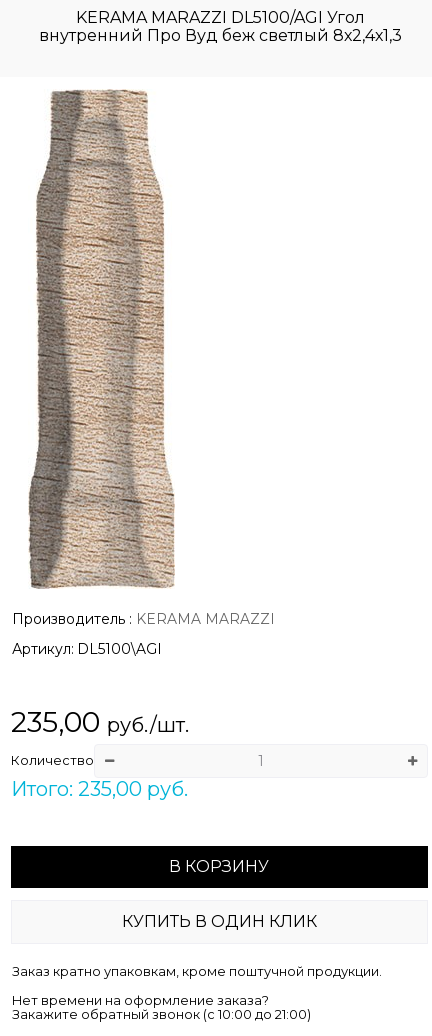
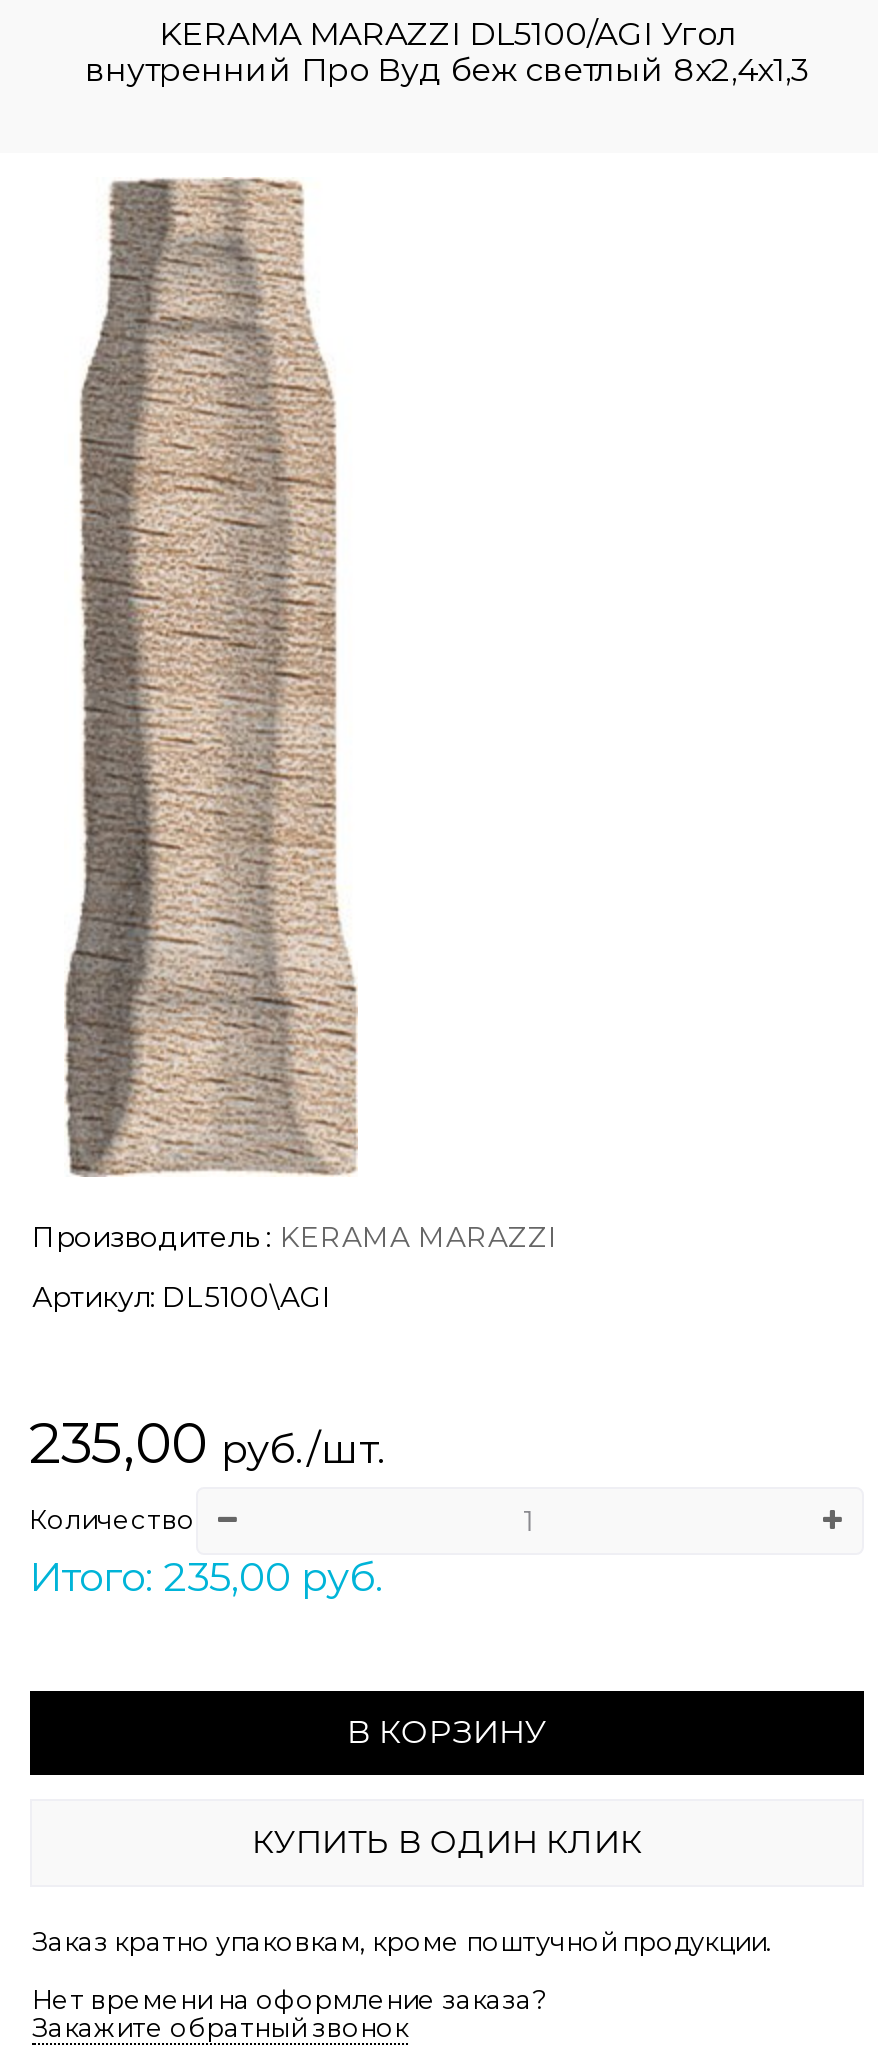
[12,1007,311,1022] Закажите обратный звонок (c 10:00 до 21:00) -> [32,2013,408,2043] Закажите обратный звонок

